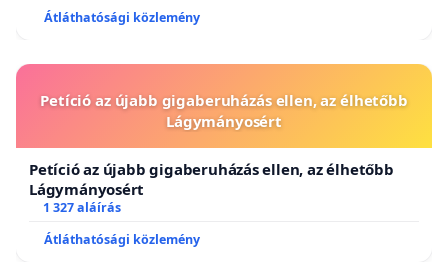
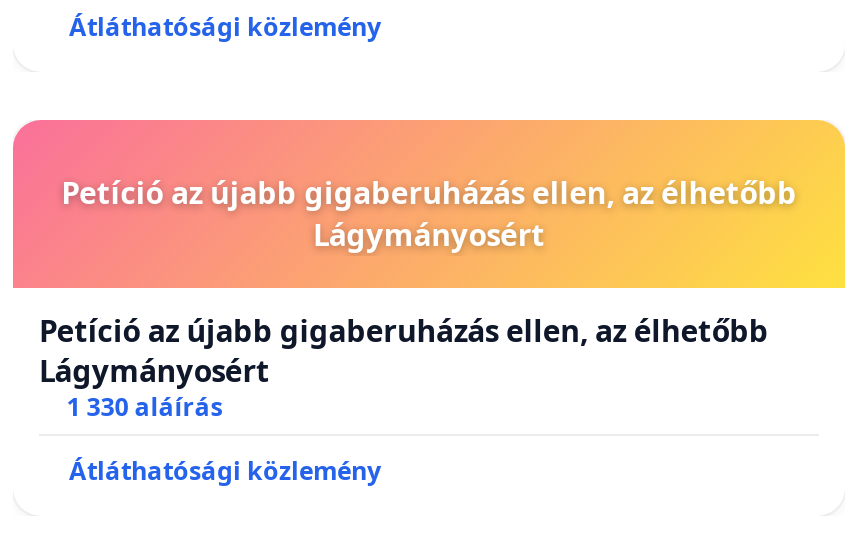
[43,199,121,216] 1 327 aláírás -> [67,391,223,425] 1 330 aláírás

